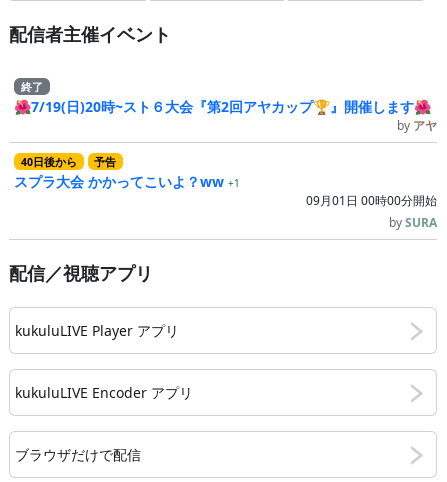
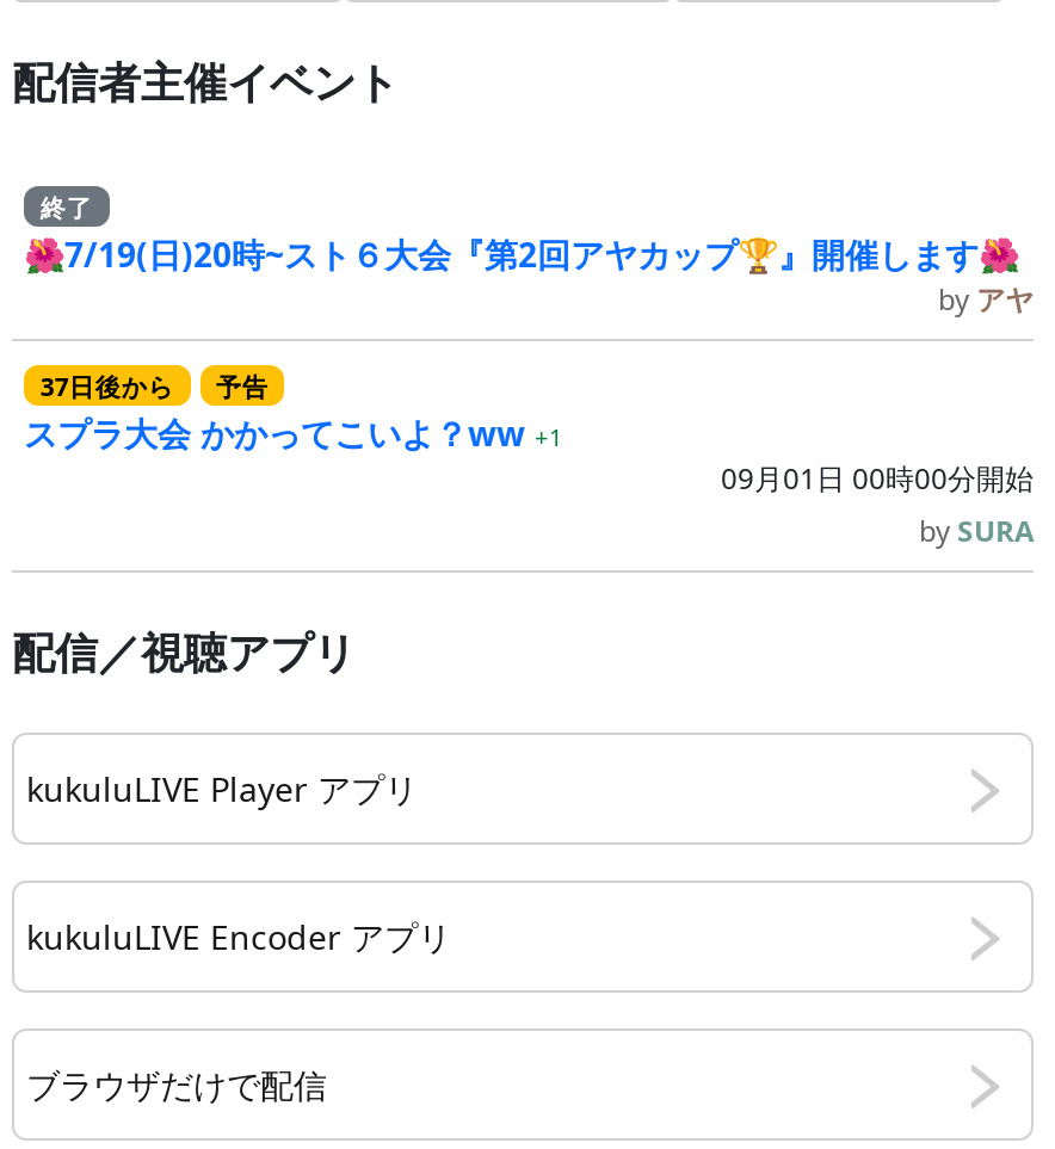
[21,155,116,169] 40日後から 予告 -> [40,369,268,402] 37日後から 予告

